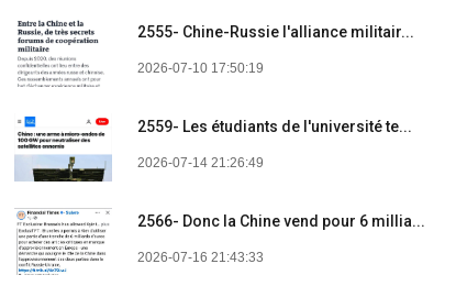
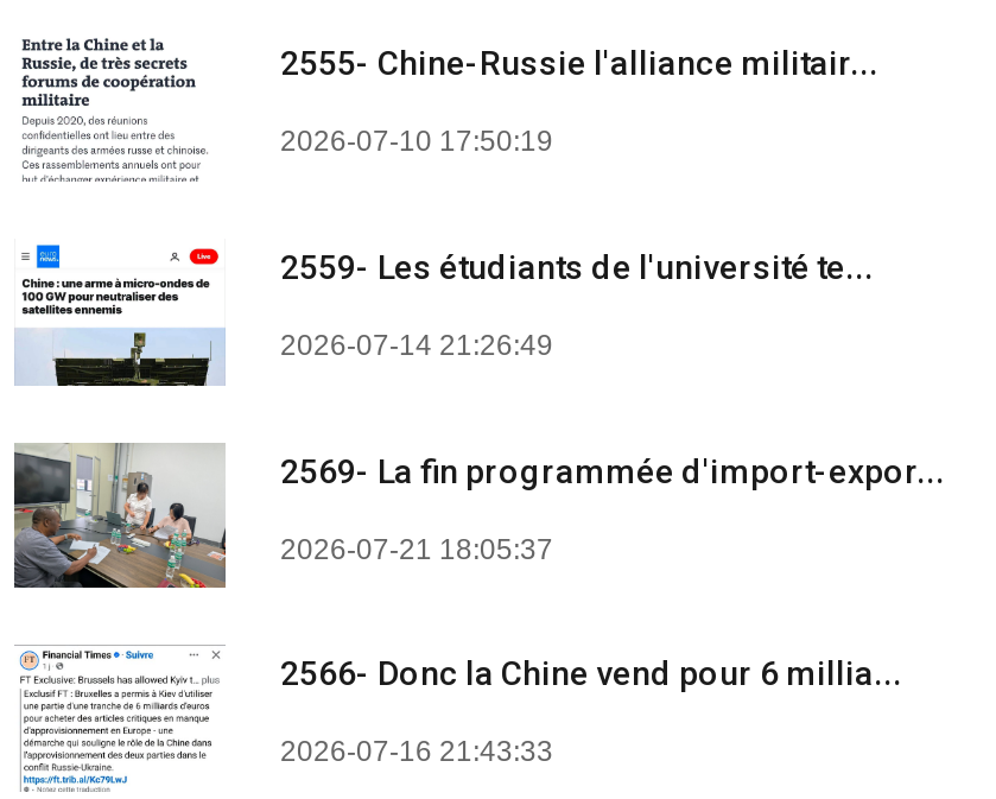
none -> [12,443,945,590] [image] | 2569- La fin programmée d'import-expor... | 2026-07-21 18:05:37

